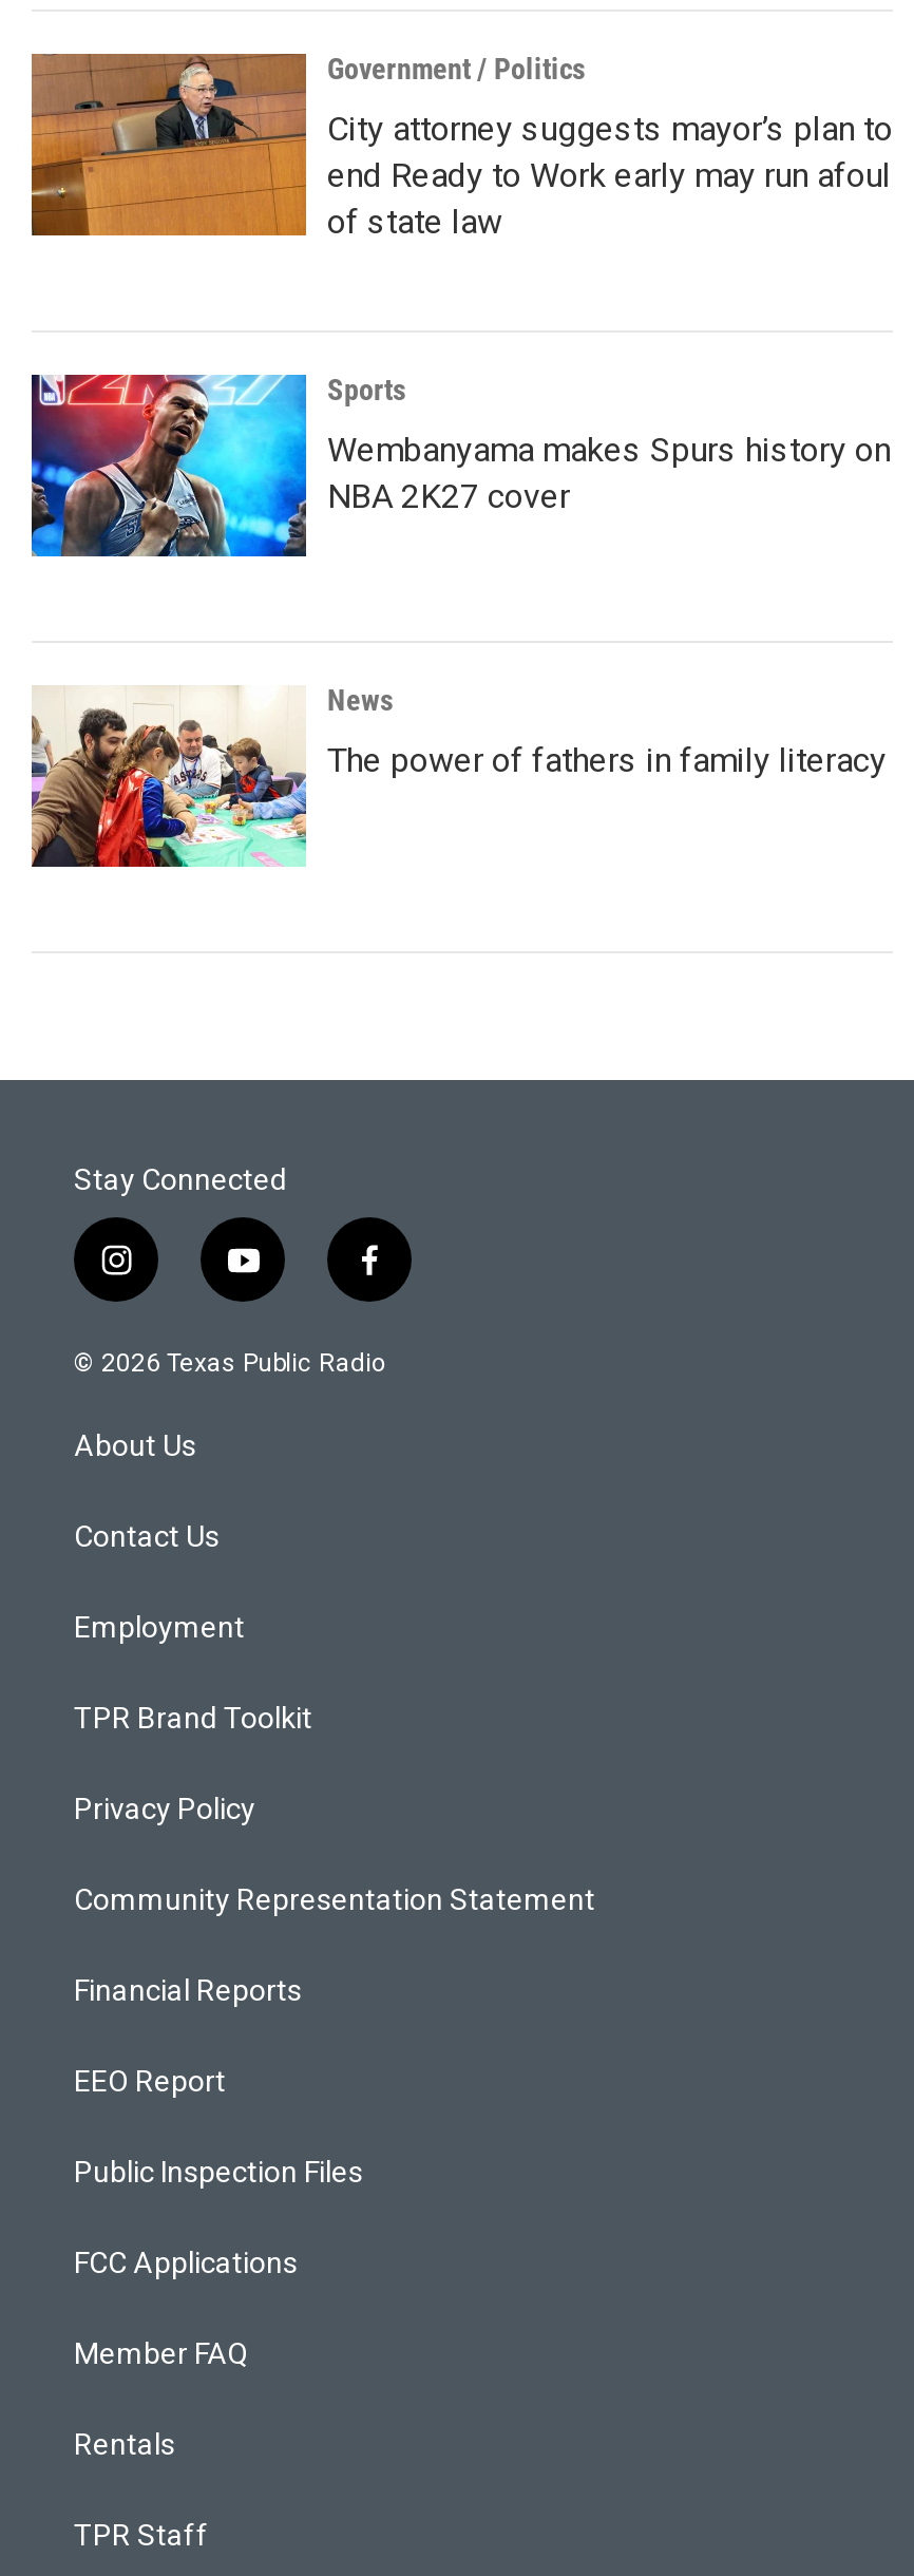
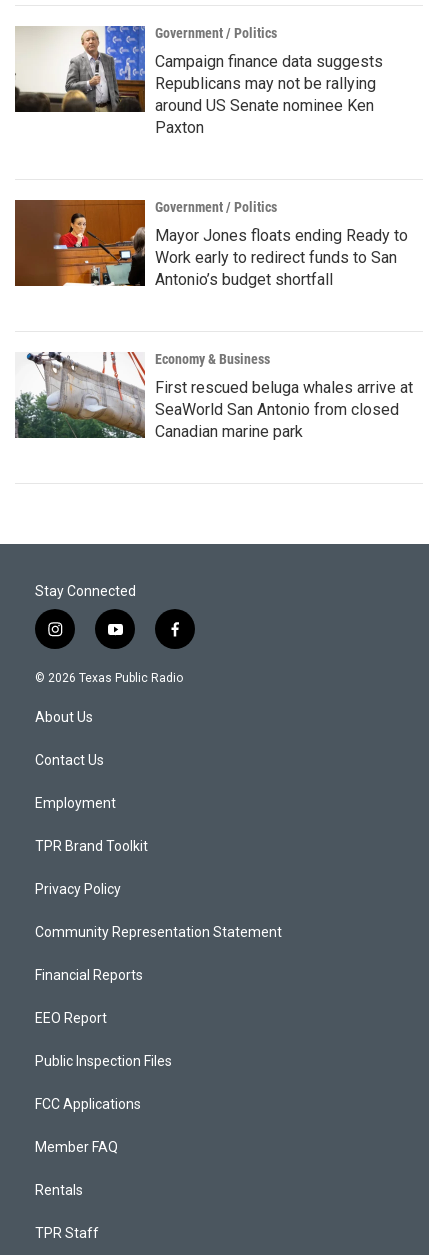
[30,52,893,242] [image] | City attorney suggests mayor’s plan to | end Ready to Work early may run afoul | of state law -> [14,25,383,137] [image] | Campaign finance data suggests | Republicans may not be rallying | around US Senate nominee Ken | Paxton
[30,373,405,558] [image] | Sports -> [14,199,277,287] [image] | Government / Politics
[327,430,891,516] Wembanyama makes Spurs history on | NBA 2K27 cover -> [155,226,408,289] Mayor Jones floats ending Ready to | Work early to redirect funds to San | Antonio’s budget shortfall
[30,683,393,869] [image] | News -> [14,351,270,439] [image] | Economy & Business
[327,740,887,780] The power of fathers in family literacy -> [155,378,413,441] First rescued beluga whales arrive at | SeaWorld San Antonio from closed | Canadian marine park

